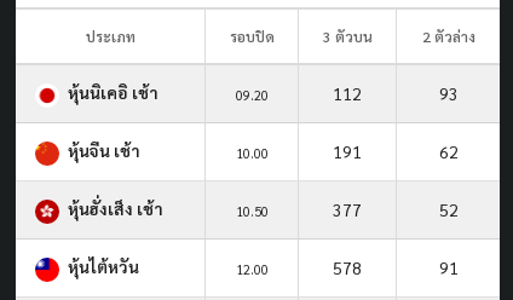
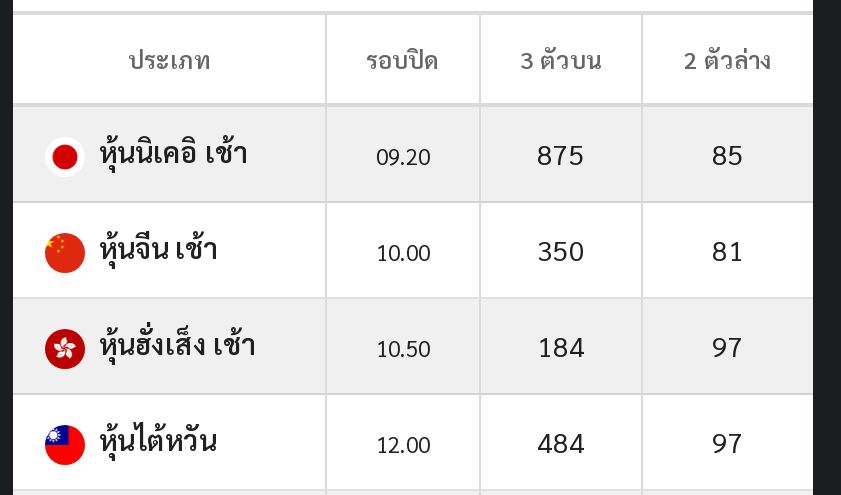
[333,82,362,104] 112 -> [537,135,585,171] 875
[439,82,458,104] 93 -> [712,135,744,171] 85
[333,140,362,162] 191 -> [537,231,585,267] 350
[439,140,458,162] 62 -> [712,231,744,267] 81
[333,198,362,220] 377 -> [537,327,585,363] 184
[439,198,458,220] 52 -> [712,327,744,363] 97
[333,256,362,278] 578 -> [537,423,585,459] 484
[439,256,458,278] 91 -> [712,423,744,459] 97

